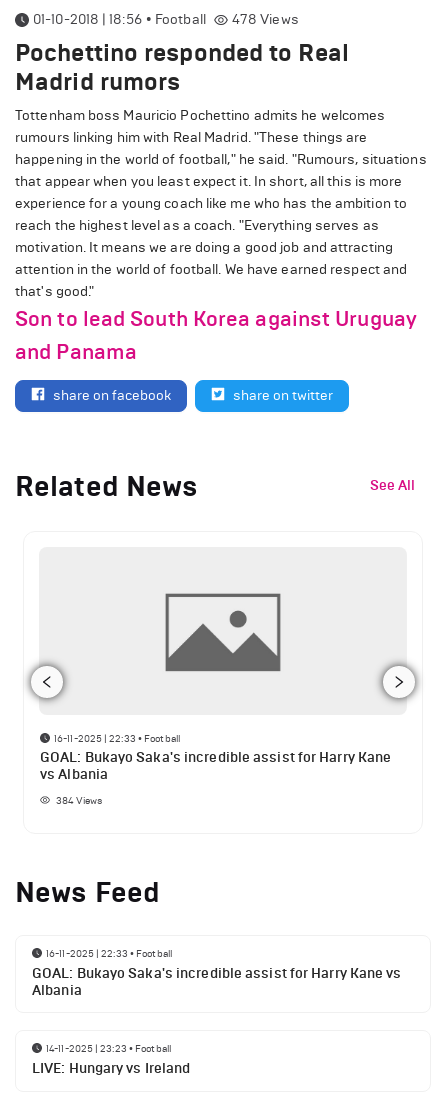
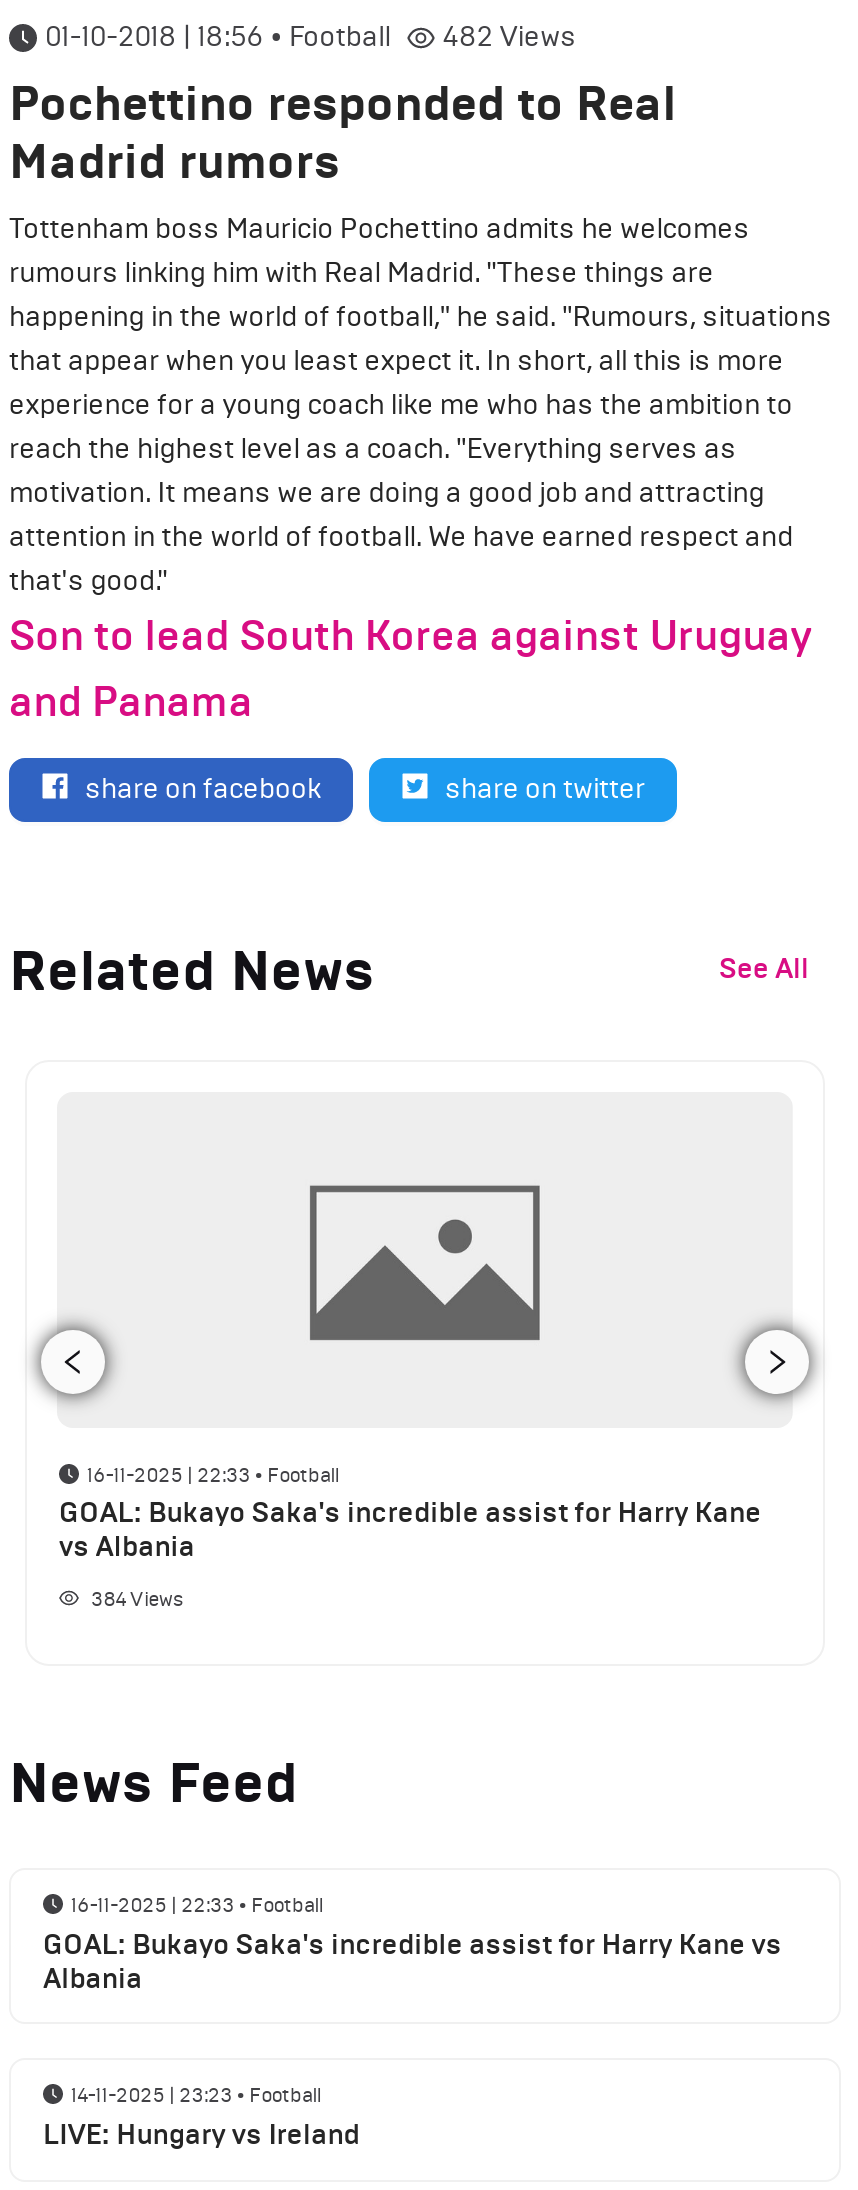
[232,11,299,28] 478 Views -> [443,20,577,54] 482 Views

